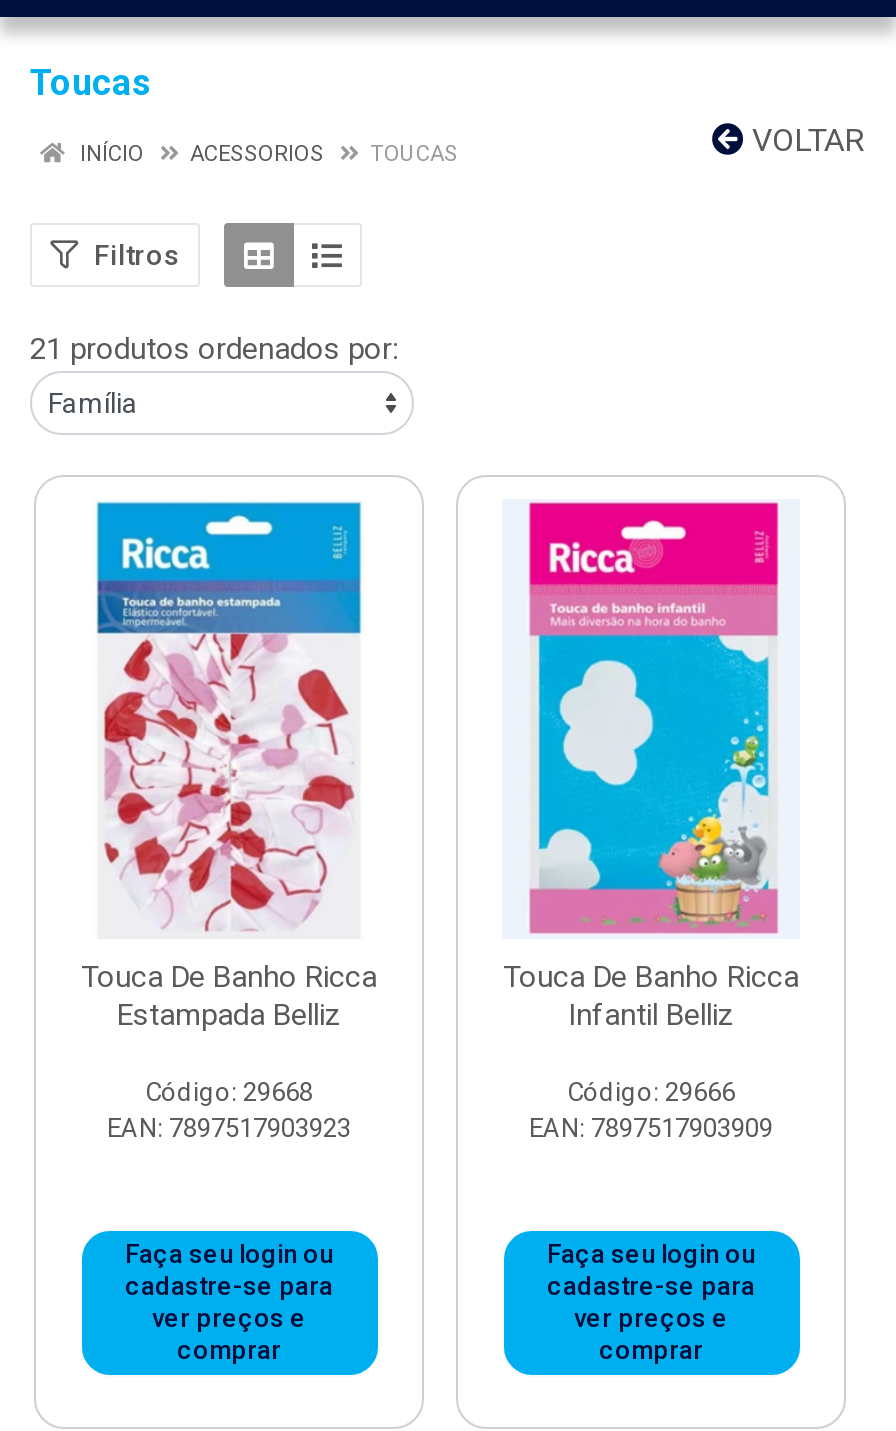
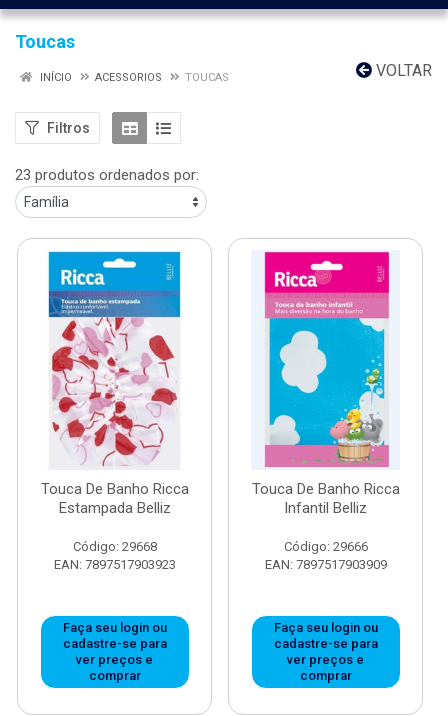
[30,331,398,367] 21 produtos ordenados por: -> [15,166,199,184] 23 produtos ordenados por:

